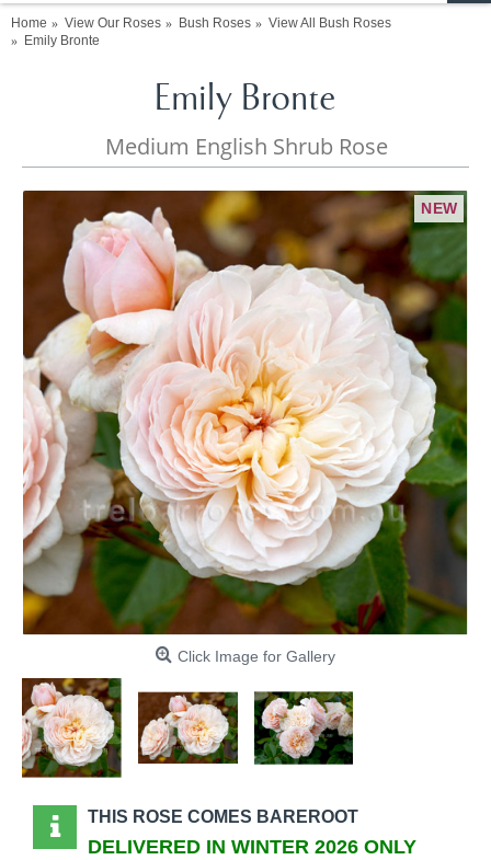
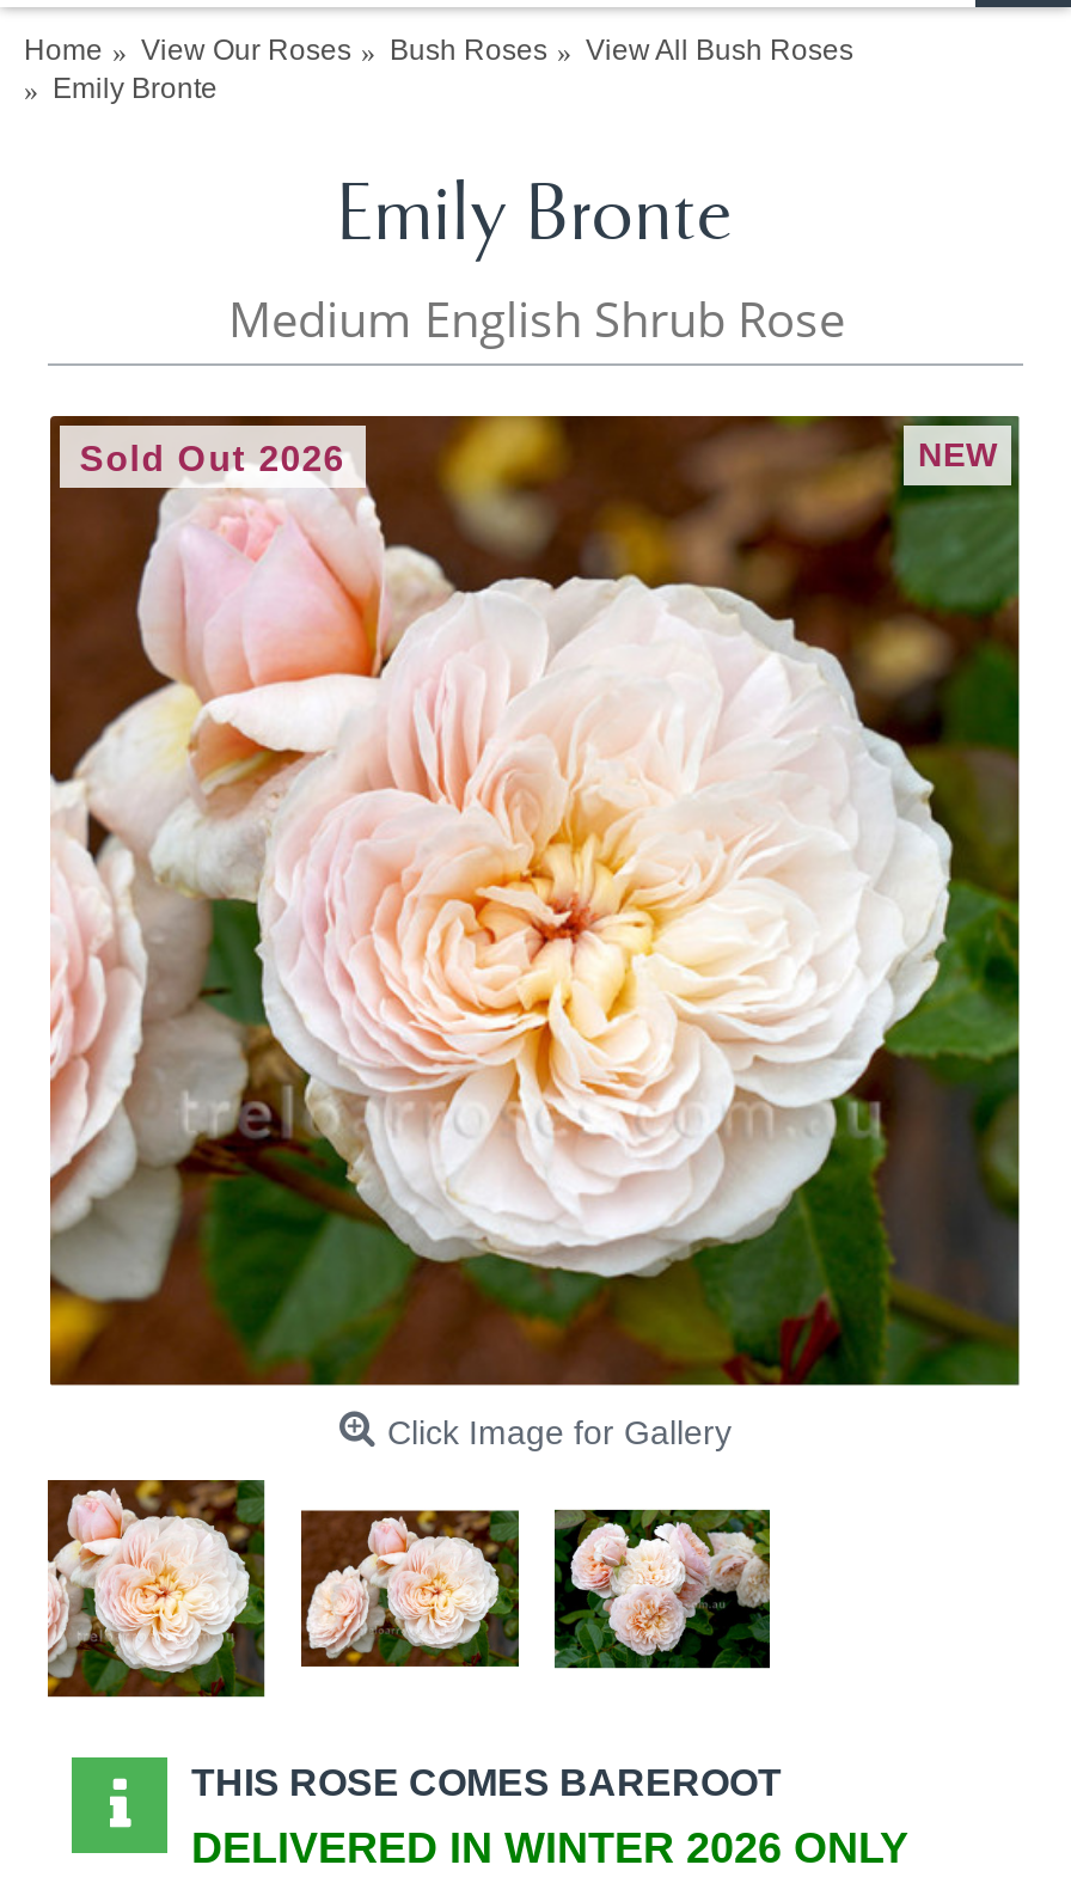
none -> [79,438,345,478] Sold Out 2026

